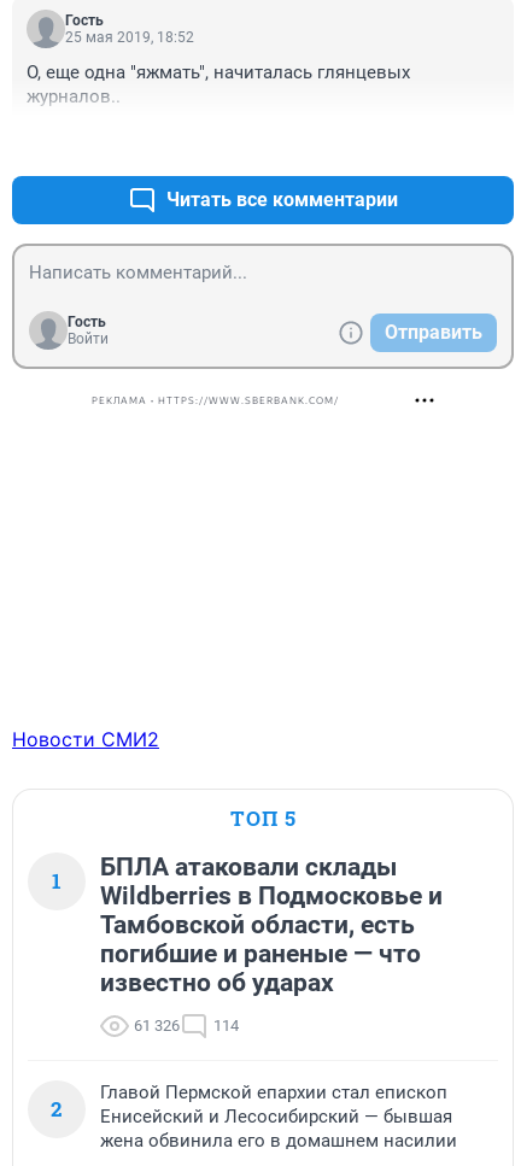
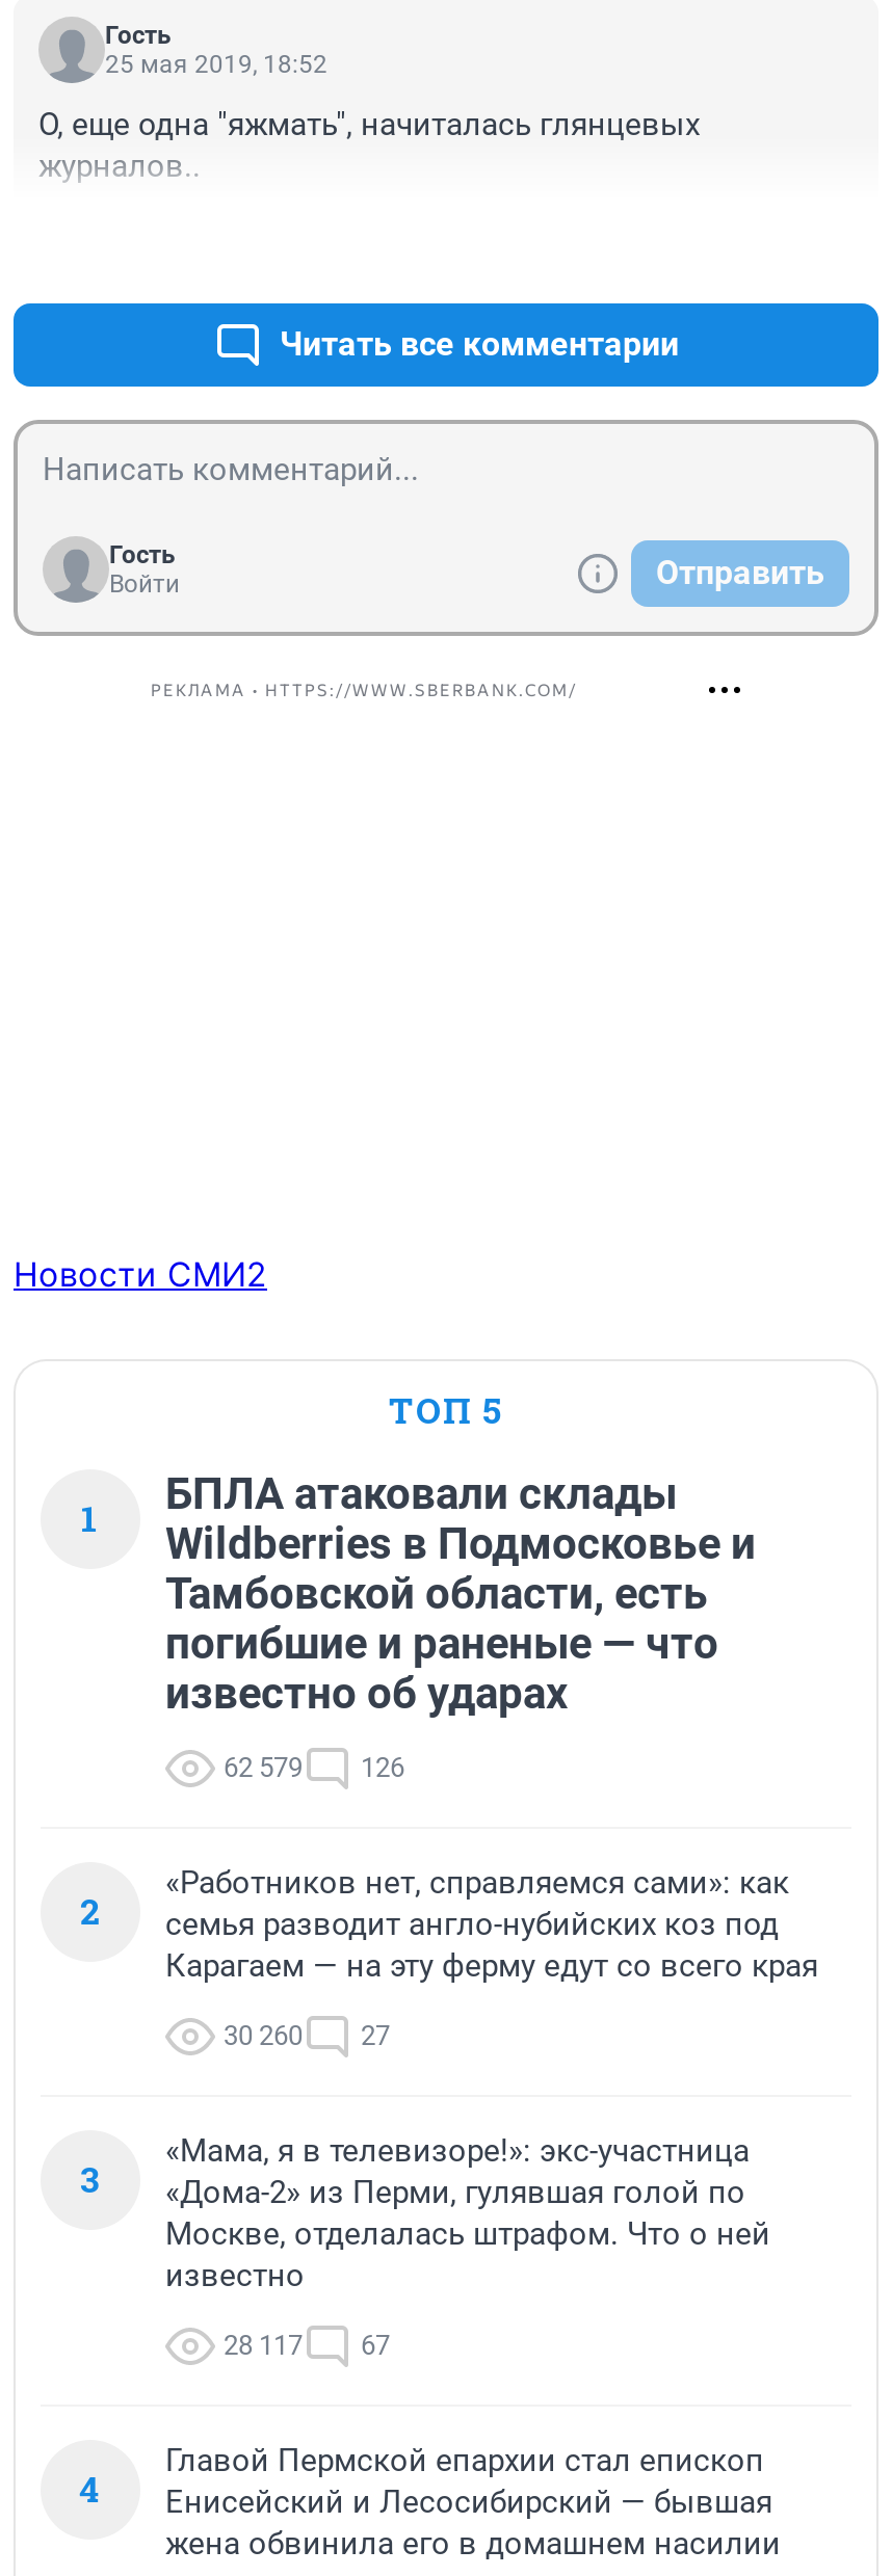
none -> [80,1865,818,2204] «Работников нет, справляемся сами»: как | семья разводит англо-нубийских коз под | Карагаем — на эту ферму едут со всего края | 30 260 | 27 | 3
[134,1017,180,1035] 61 326 -> [224,1753,303,1784] 62 579
[213,1017,239,1035] 114 -> [361,1753,404,1784] 126
none -> [79,2133,770,2514] «Мама, я в телевизоре!»: экс-участница | «Дома-2» из Перми, гулявшая голой по | Москве, отделалась штрафом. Что о ней | известно | 28 117 | 67 | 4

